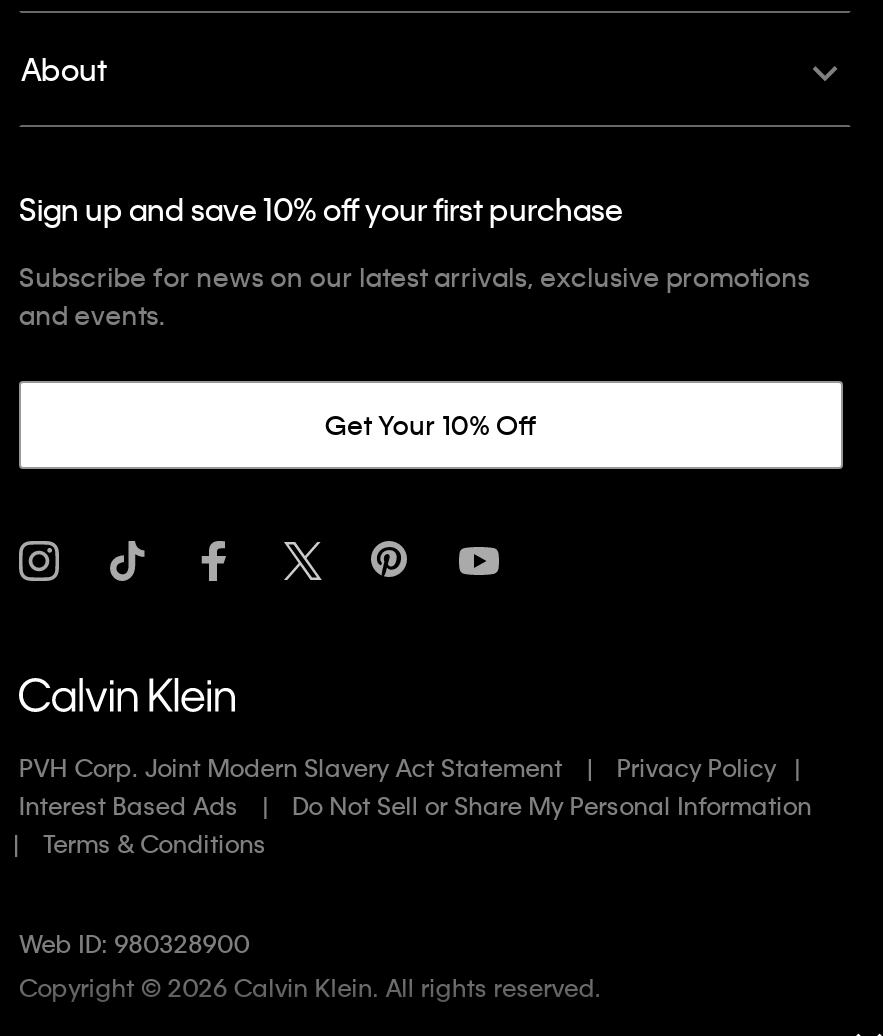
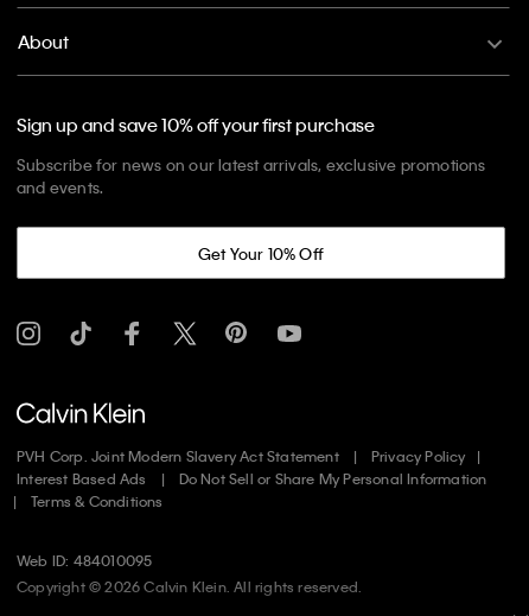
[19,927,250,959] Web ID: 980328900 -> [17,551,152,570] Web ID: 484010095

